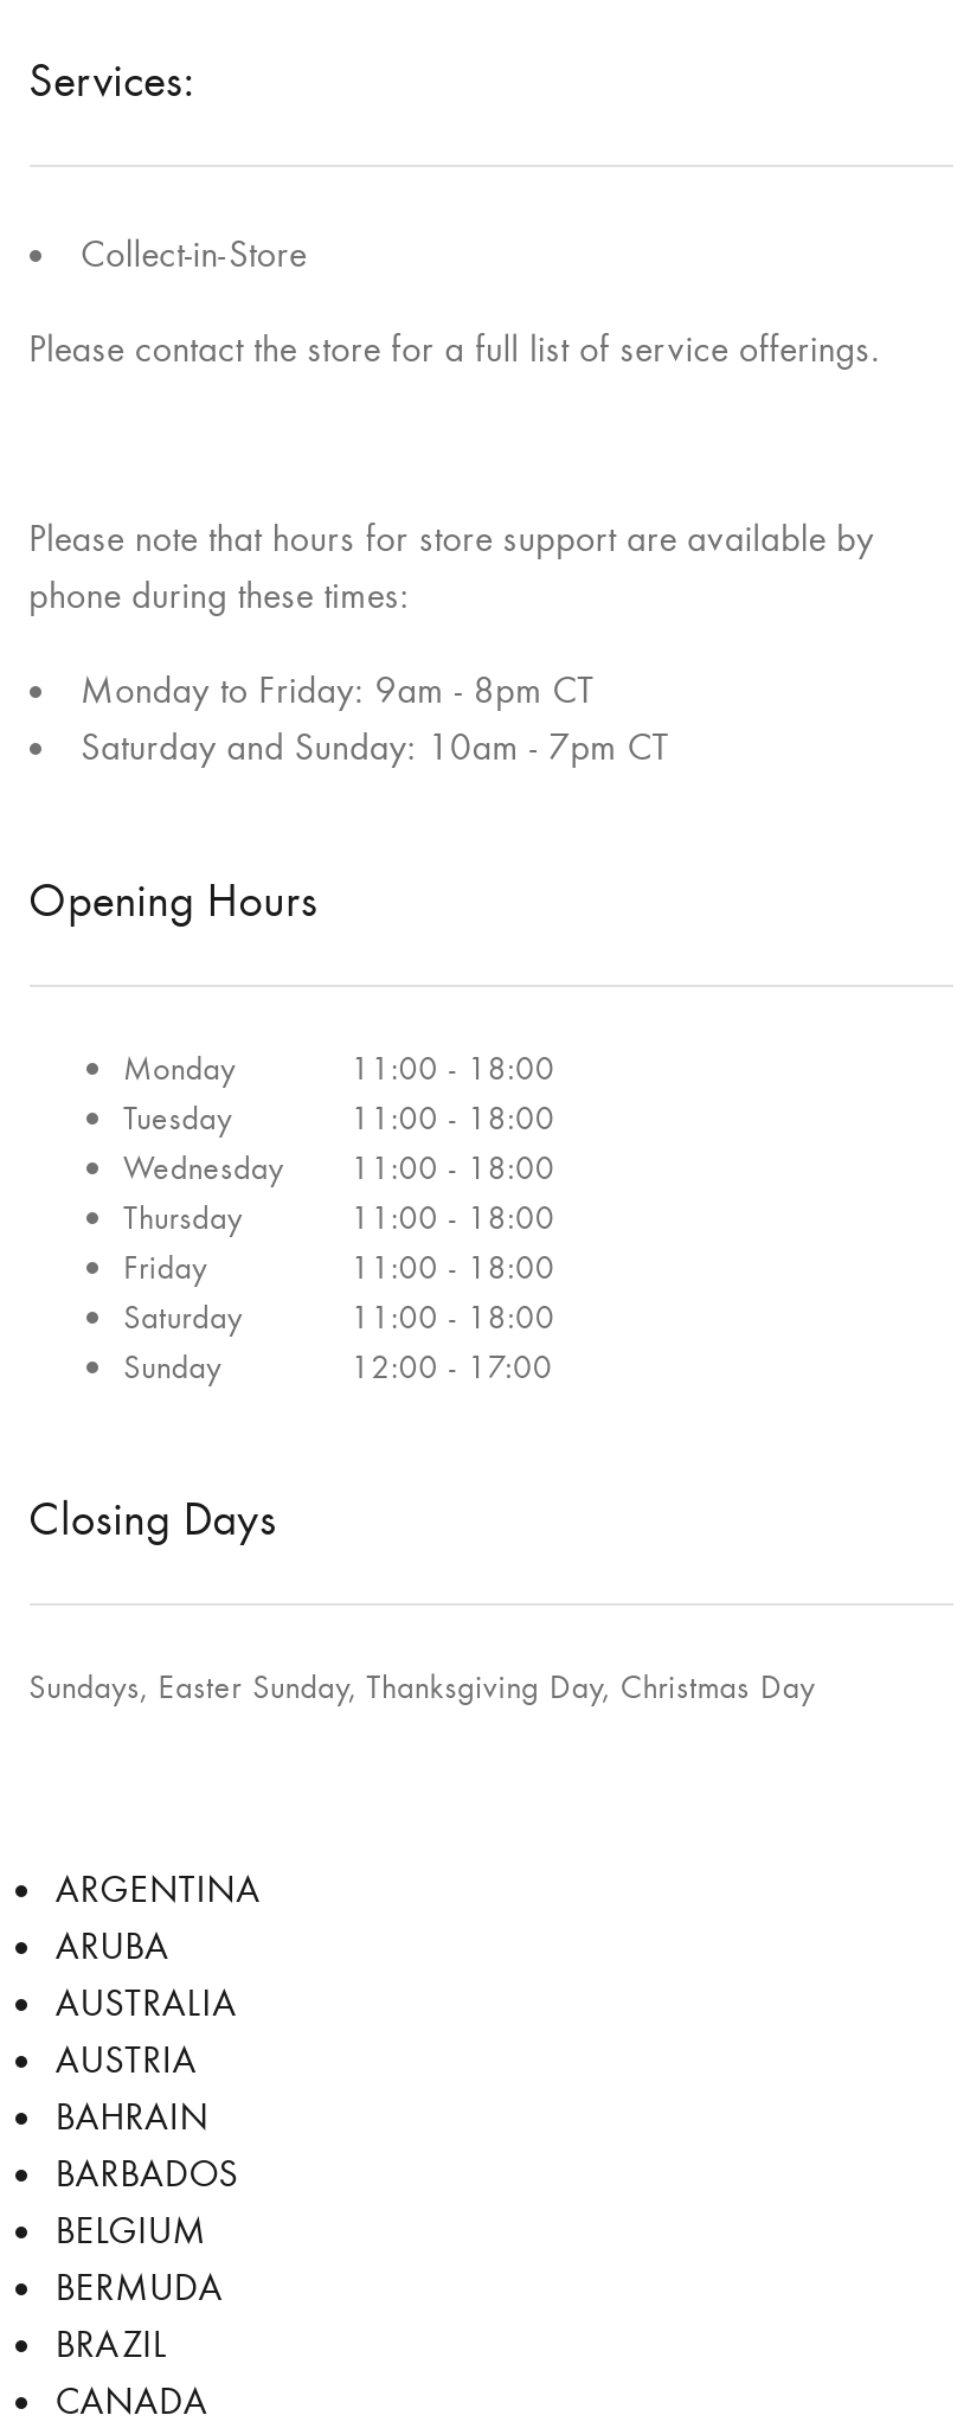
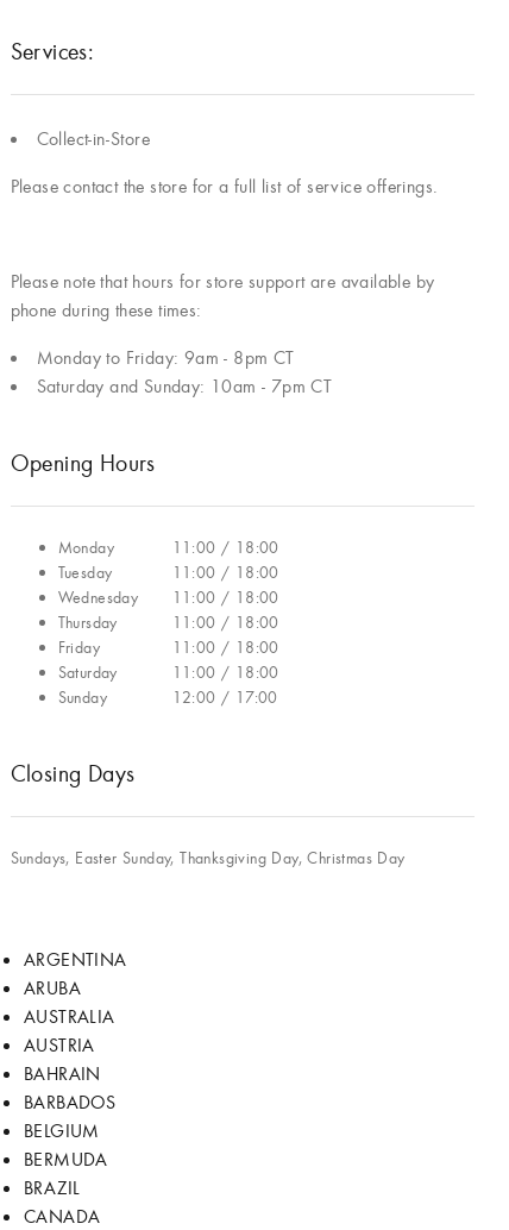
[351,1046,555,1089] 11:00 - 18:00 -> [172,536,279,558] 11:00 / 18:00
[351,1096,555,1139] 11:00 - 18:00 -> [172,561,279,583] 11:00 / 18:00
[124,1146,555,1189] Wednesday 11:00 - 18:00 -> [58,586,279,608] Wednesday 11:00 / 18:00
[351,1196,555,1238] 11:00 - 18:00 -> [172,611,279,633] 11:00 / 18:00
[351,1245,555,1288] 11:00 - 18:00 -> [172,636,279,658] 11:00 / 18:00
[351,1295,555,1338] 11:00 - 18:00 -> [172,661,279,683] 11:00 / 18:00
[351,1345,553,1388] 12:00 - 17:00 -> [172,686,278,708] 12:00 / 17:00

